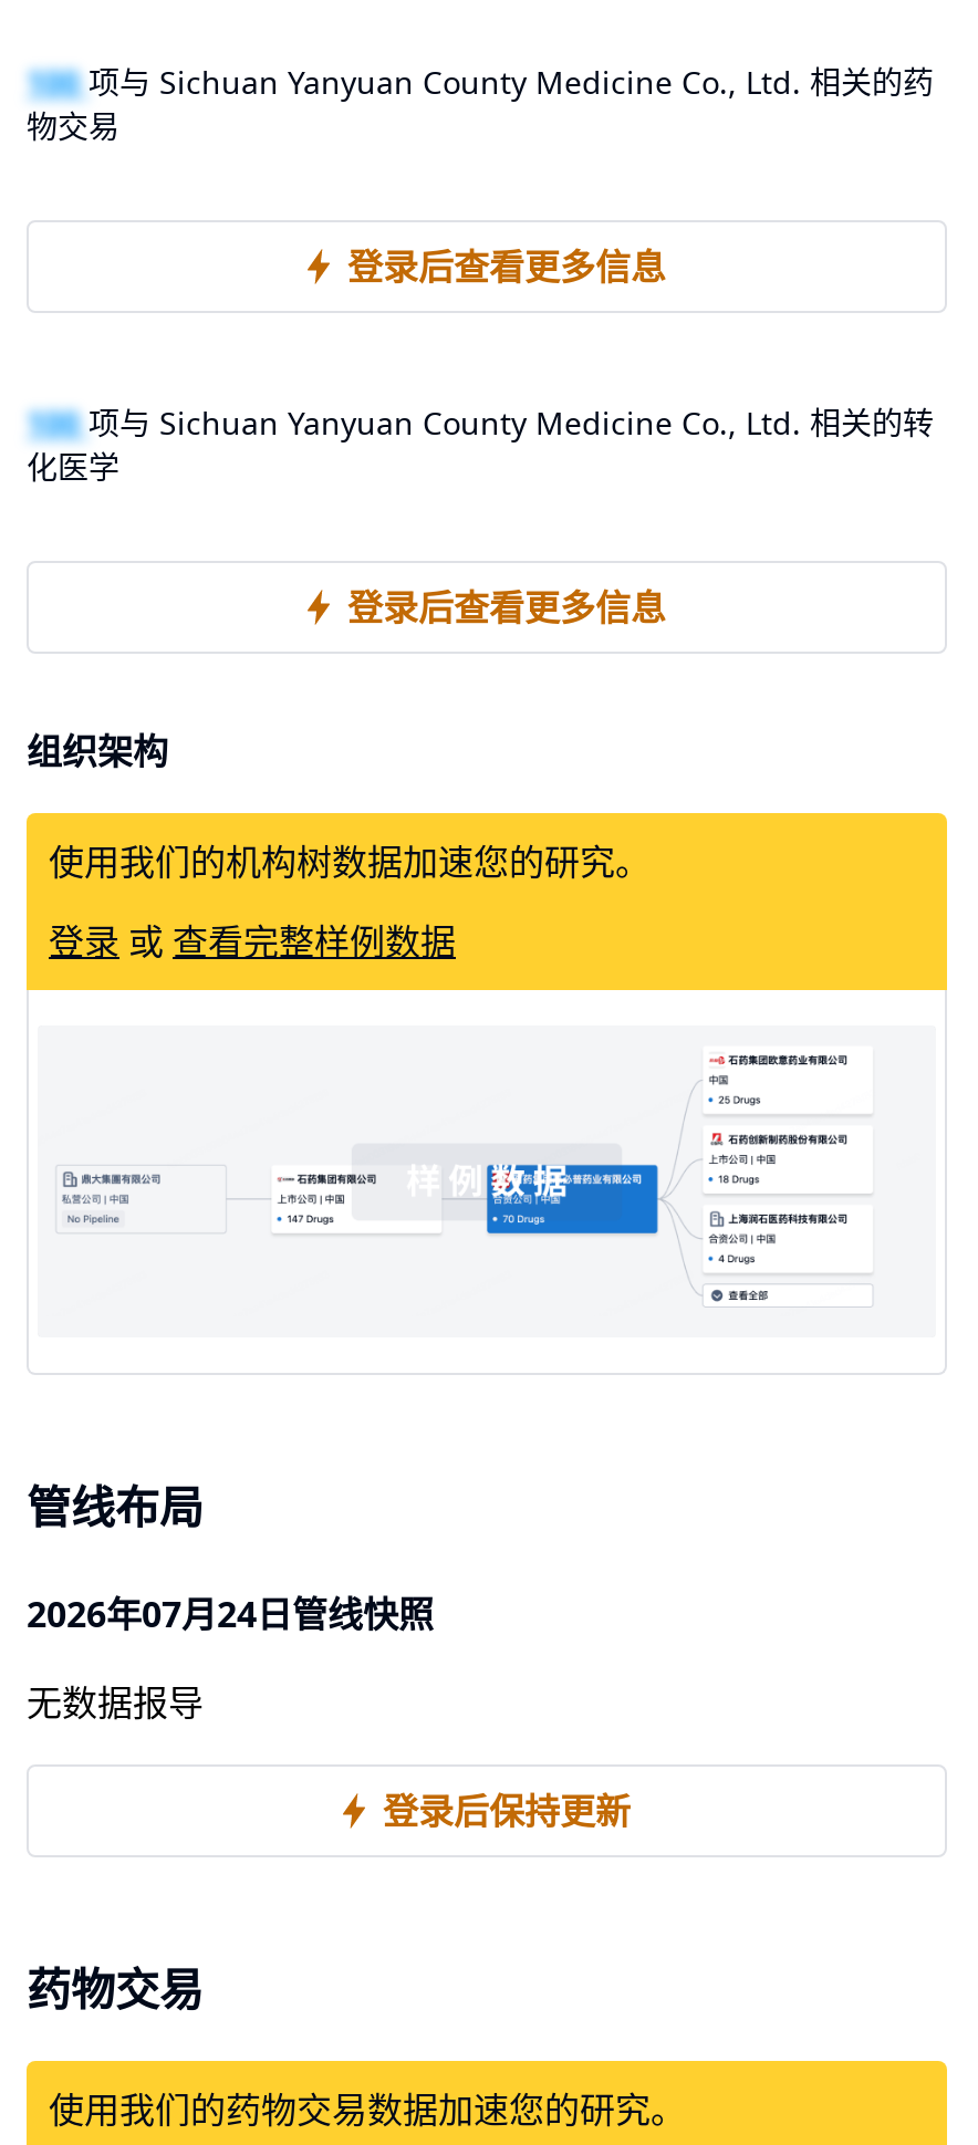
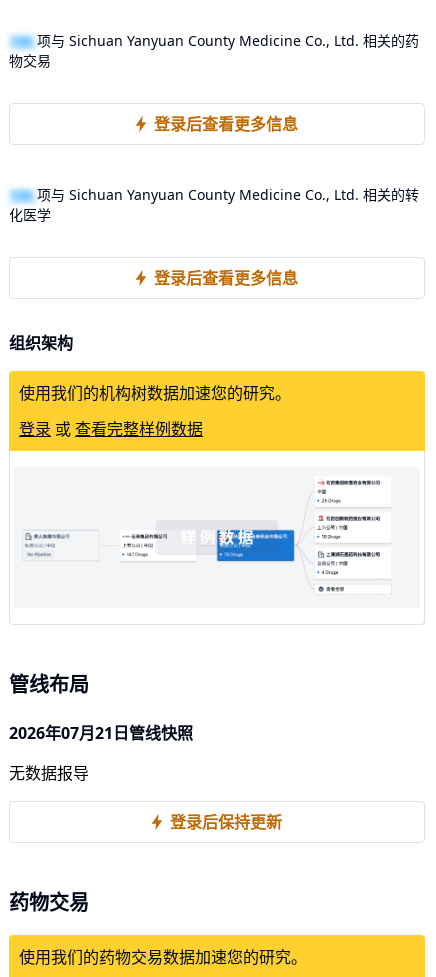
[27,1590,434,1638] 2026年07月24日管线快照 -> [9,722,193,744] 2026年07月21日管线快照

